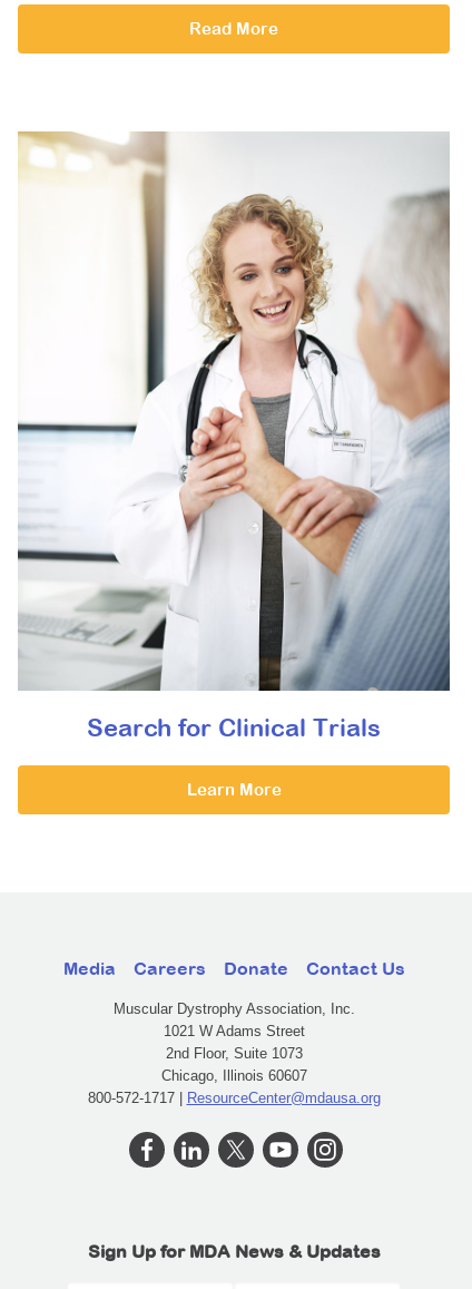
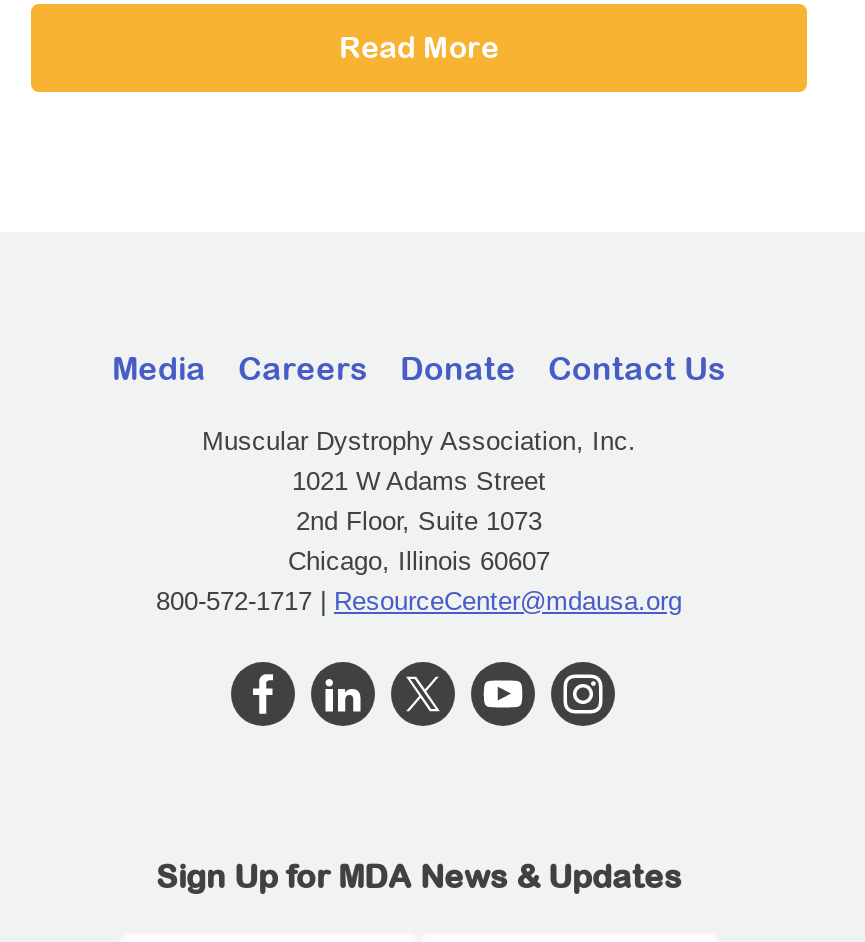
[17,130,451,798] [image] | Search for Clinical Trials | Learn More -> none

